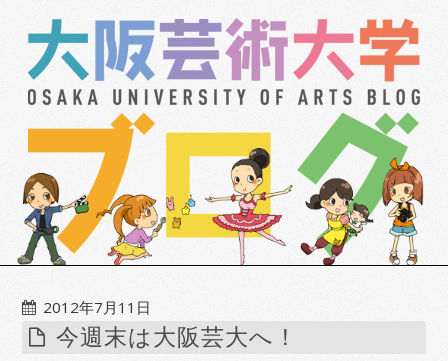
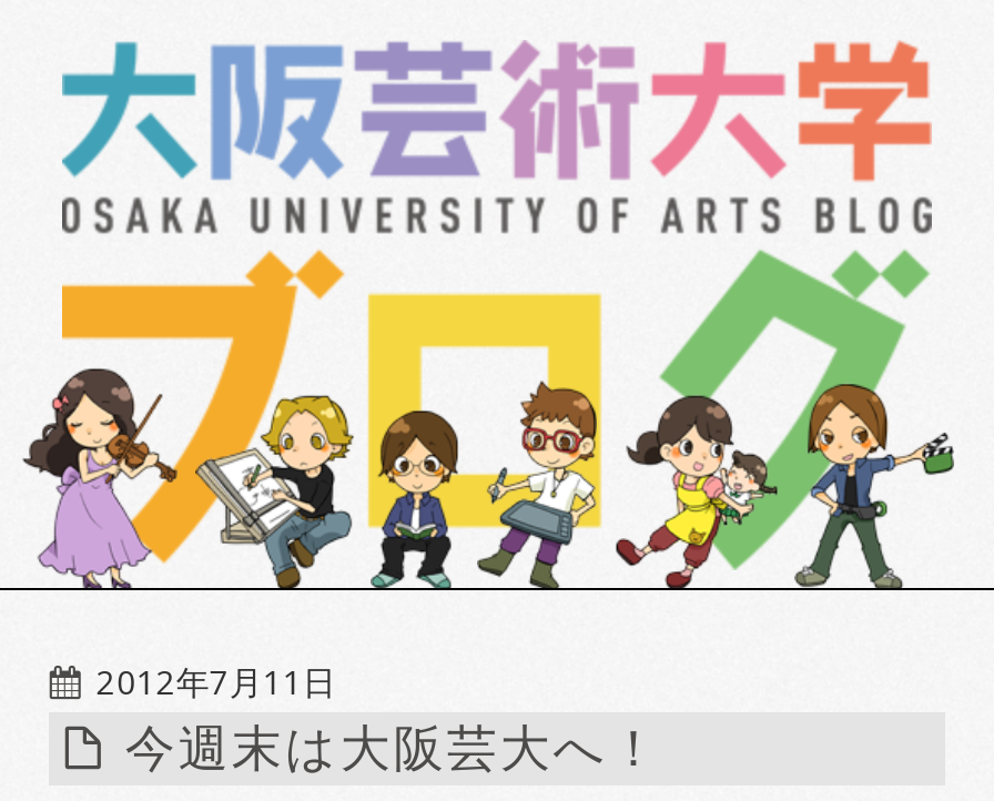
[11,147,430,266] [image] -> [22,328,956,590] [image]

